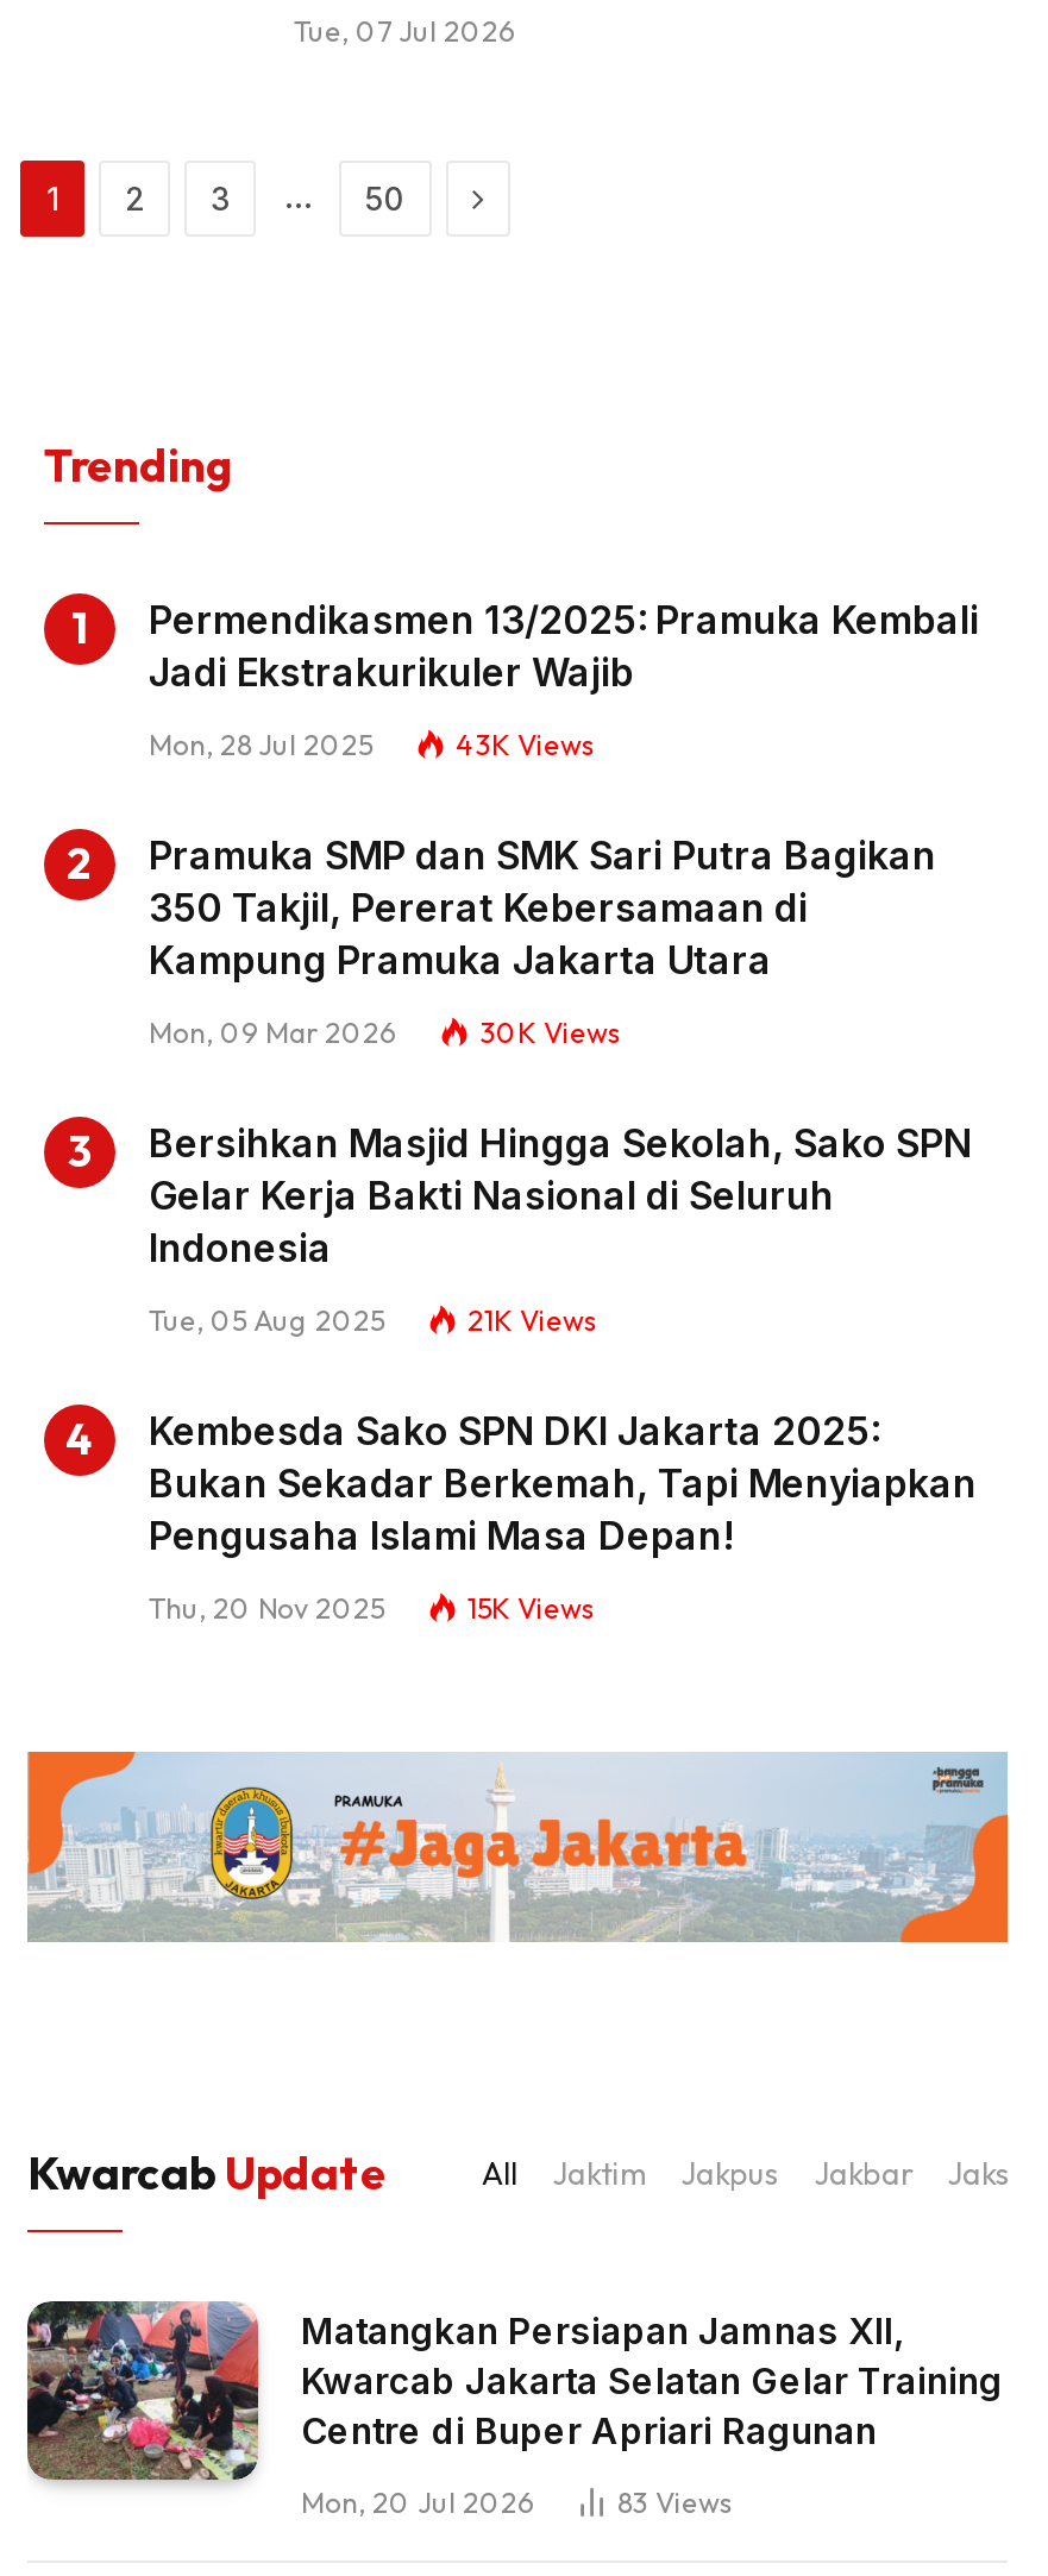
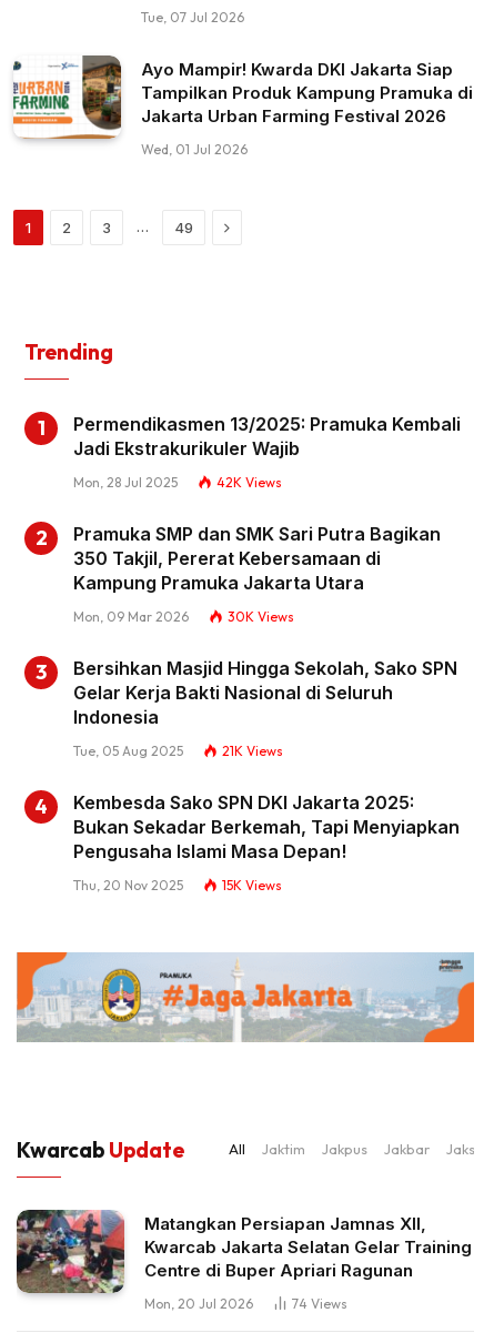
none -> [12,54,473,158] [image] | Ayo Mampir! Kwarda DKI Jakarta Siap | Tampilkan Produk Kampung Pramuka di | Jakarta Urban Farming Festival 2026 | Wed, 01 Jul 2026
[365,180,406,218] 50 -> [174,219,193,237] 49
[456,727,596,763] 43K Views -> [216,474,282,491] 42K Views
[617,2485,734,2521] 83 Views -> [292,1295,347,1312] 74 Views

